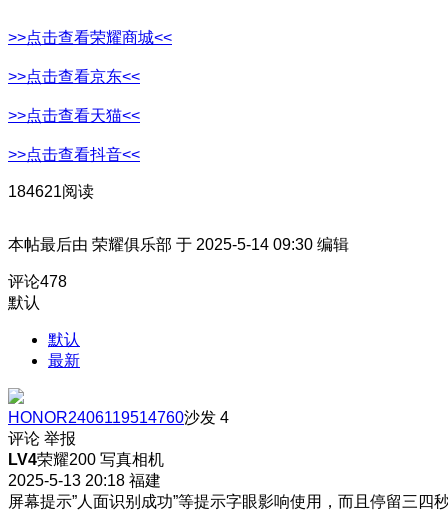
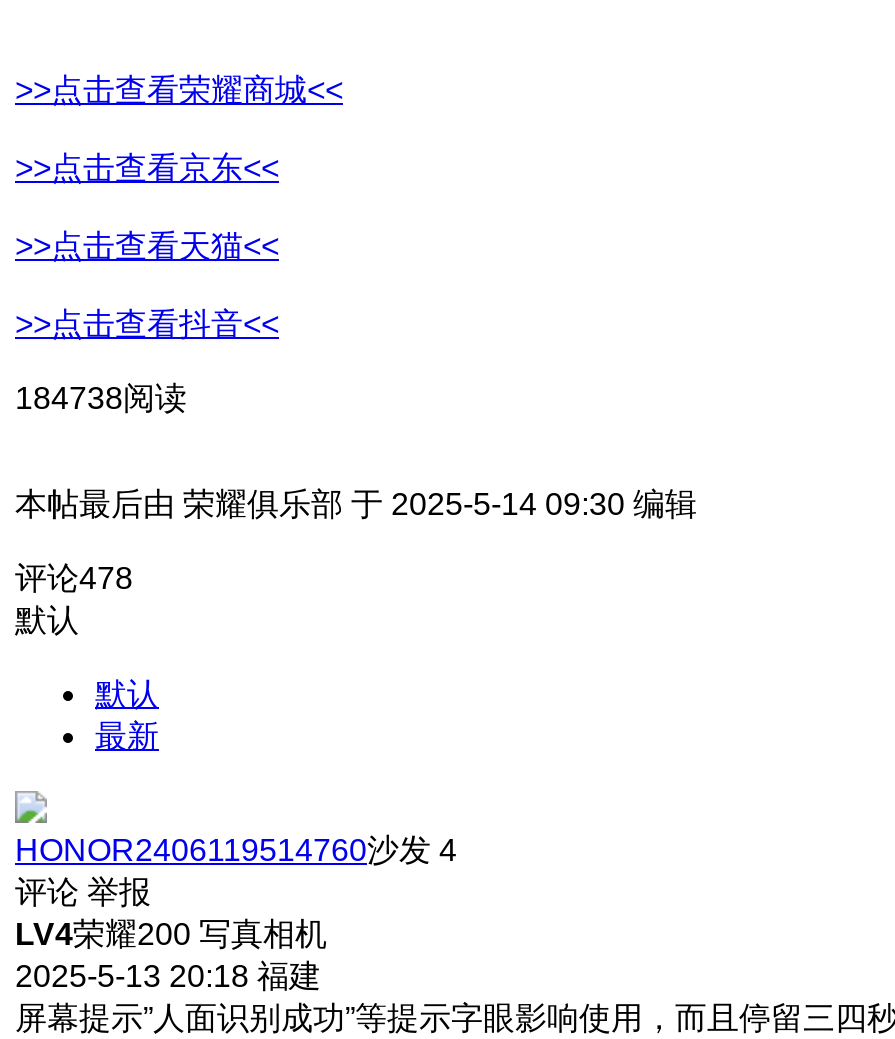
[8,183,94,200] 184621阅读 -> [15,381,187,415] 184738阅读

